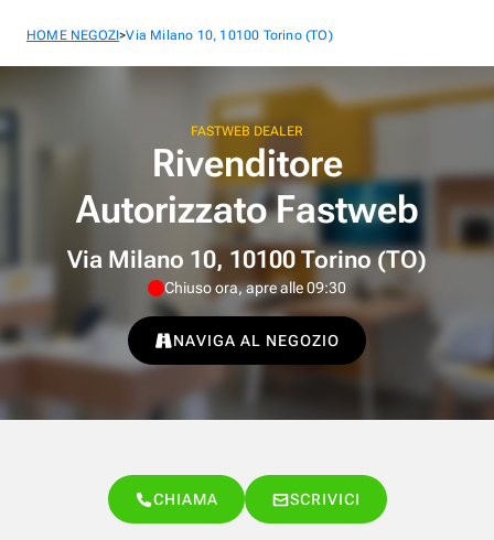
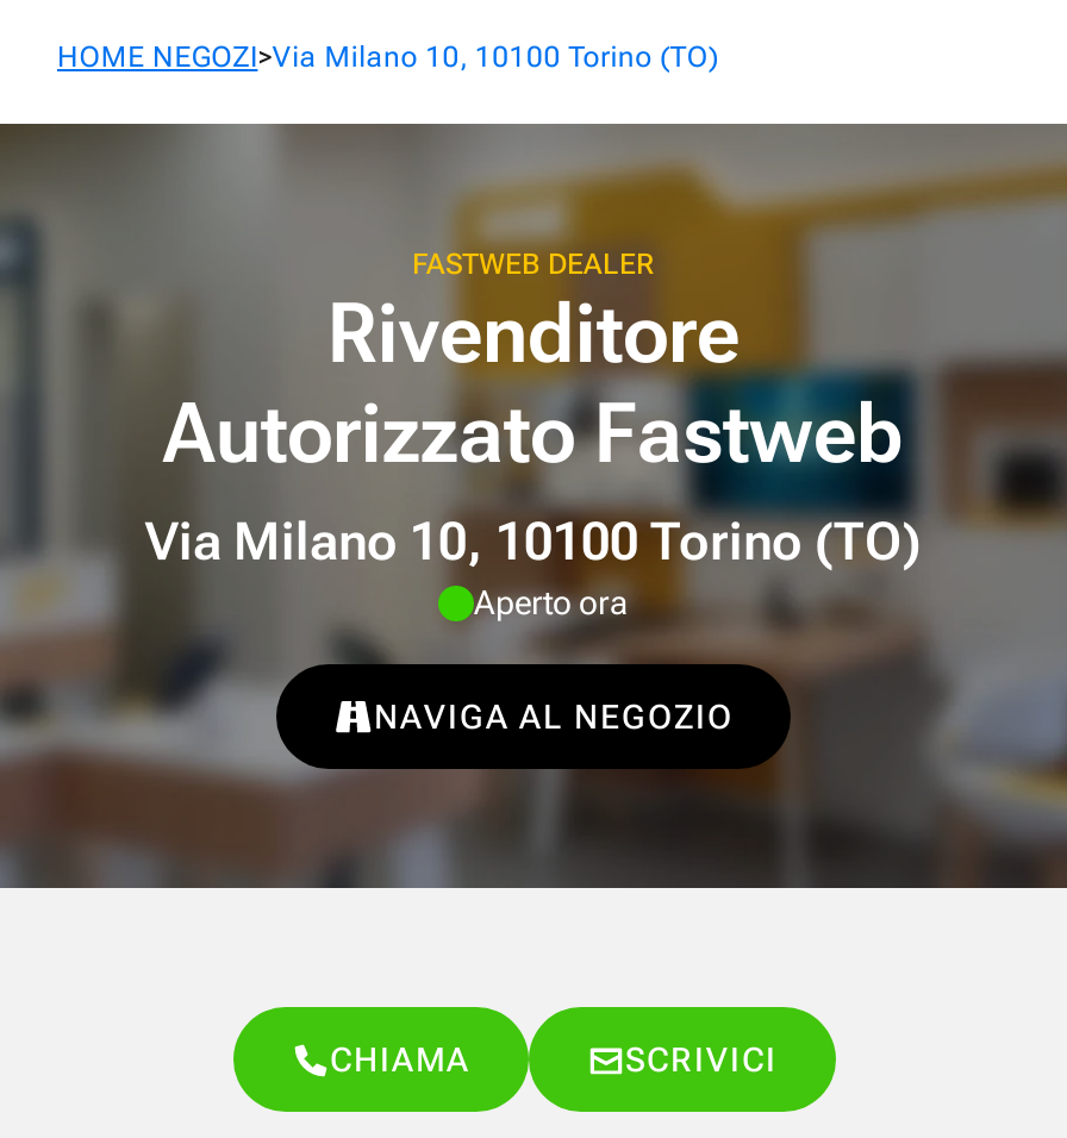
[164,279,346,296] Chiuso ora, apre alle 09:30 -> [474,583,629,621] Aperto ora

